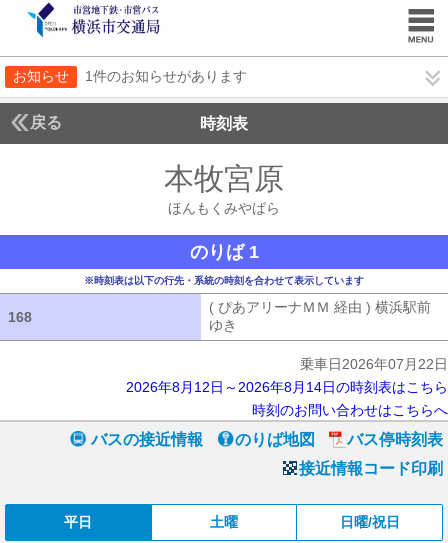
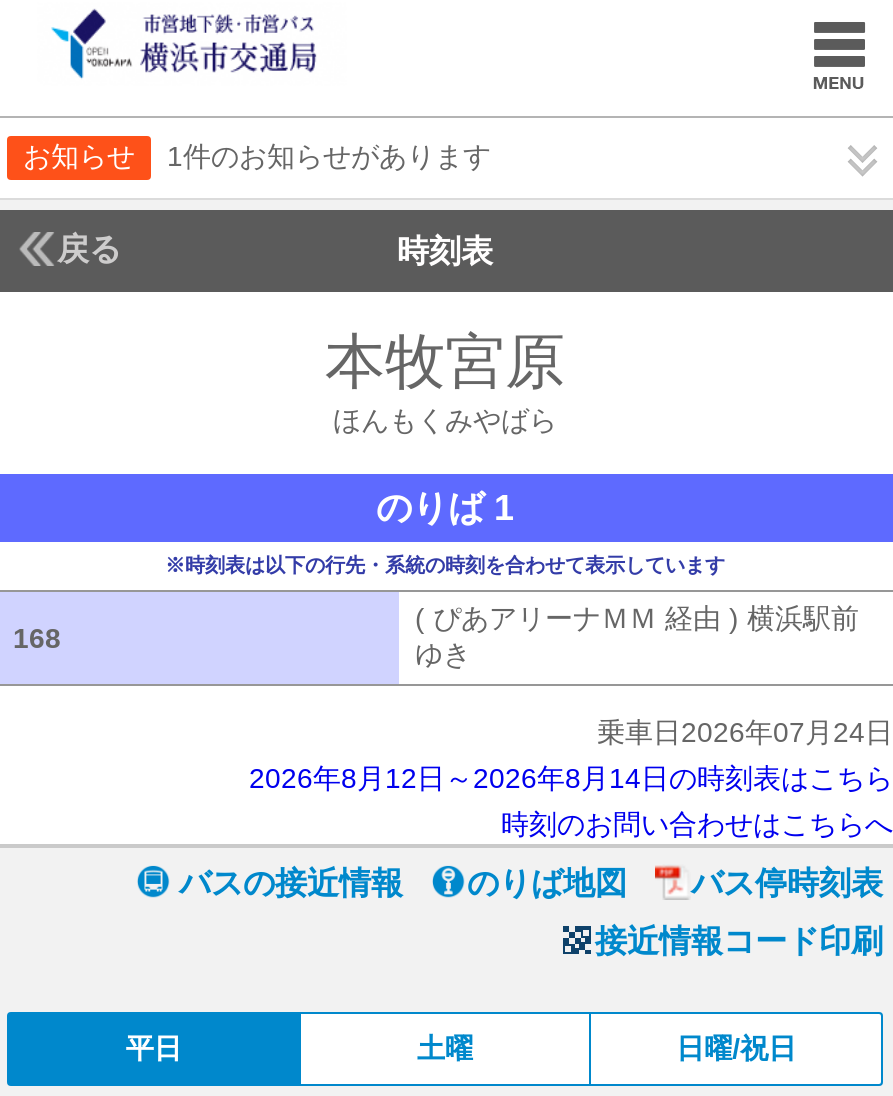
[300,356,448,372] 乗車日2026年07月22日 -> [597,716,893,748] 乗車日2026年07月24日

